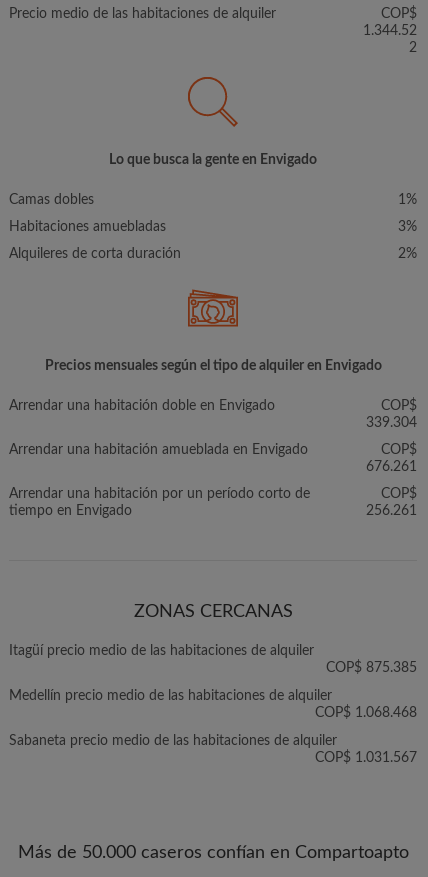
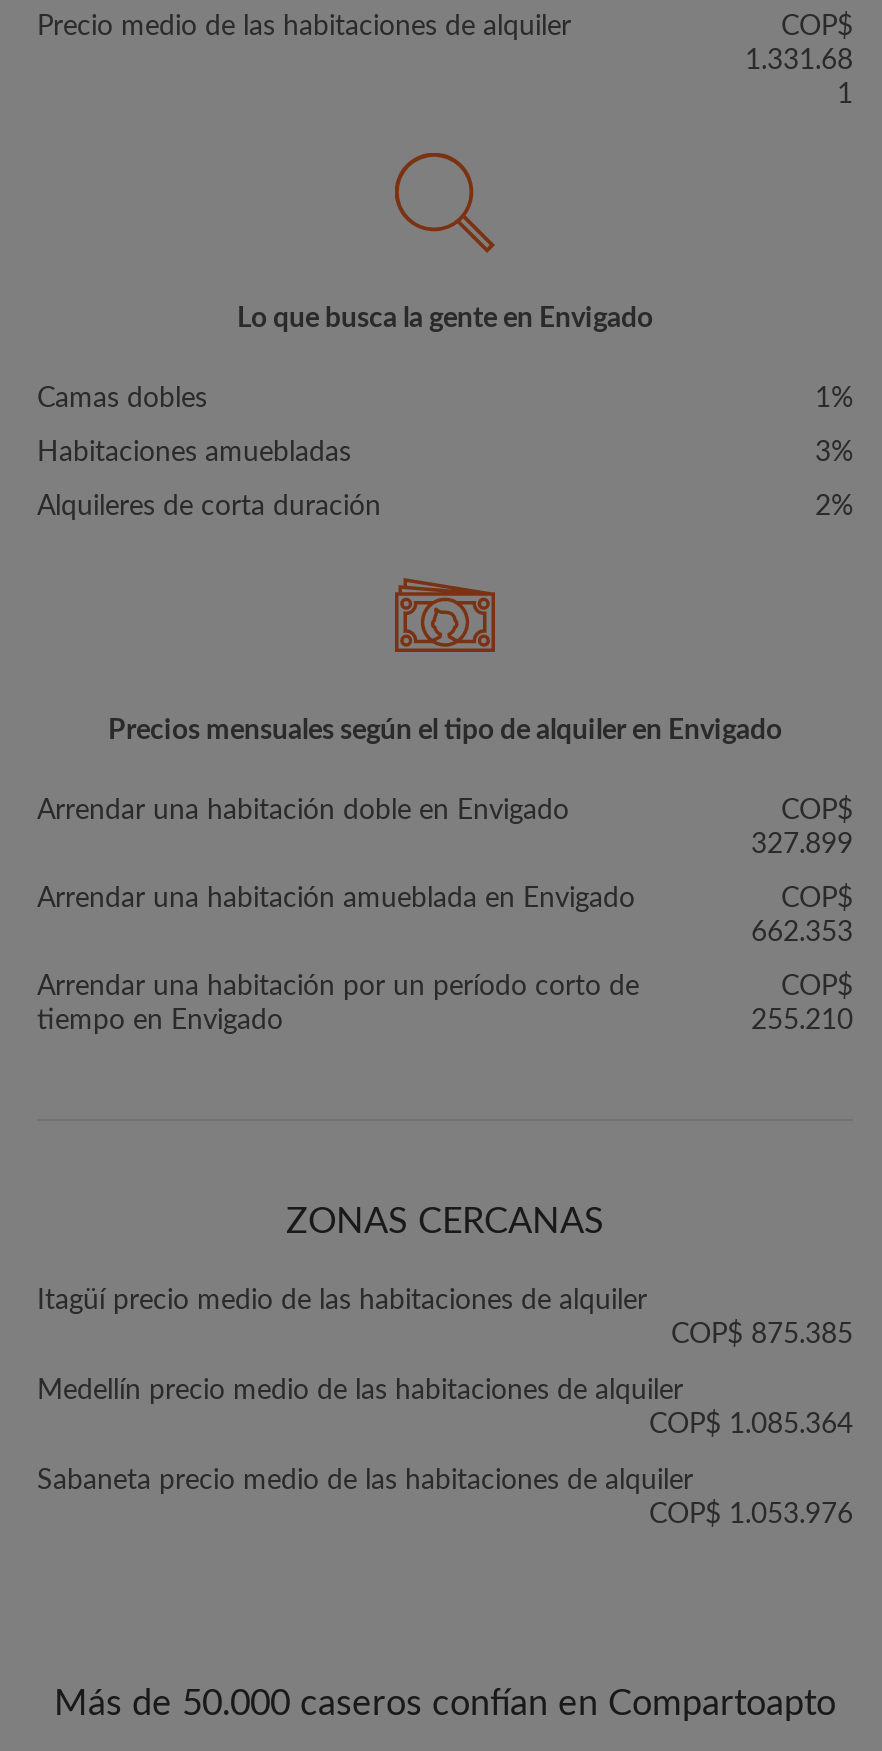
[363,24,417,38] 1.344.52 -> [745,47,853,75] 1.331.68
[409,41,417,55] 2 -> [837,81,853,109] 1
[366,416,417,430] 339.304 -> [751,831,853,859] 327.899
[366,460,417,474] 676.261 -> [751,919,853,947] 662.353
[366,504,417,518] 256.261 -> [751,1007,853,1035] 255.210
[315,706,417,720] COP$ 1.068.468 -> [649,1411,853,1439] COP$ 1.085.364
[315,751,417,765] COP$ 1.031.567 -> [649,1501,853,1529] COP$ 1.053.976

